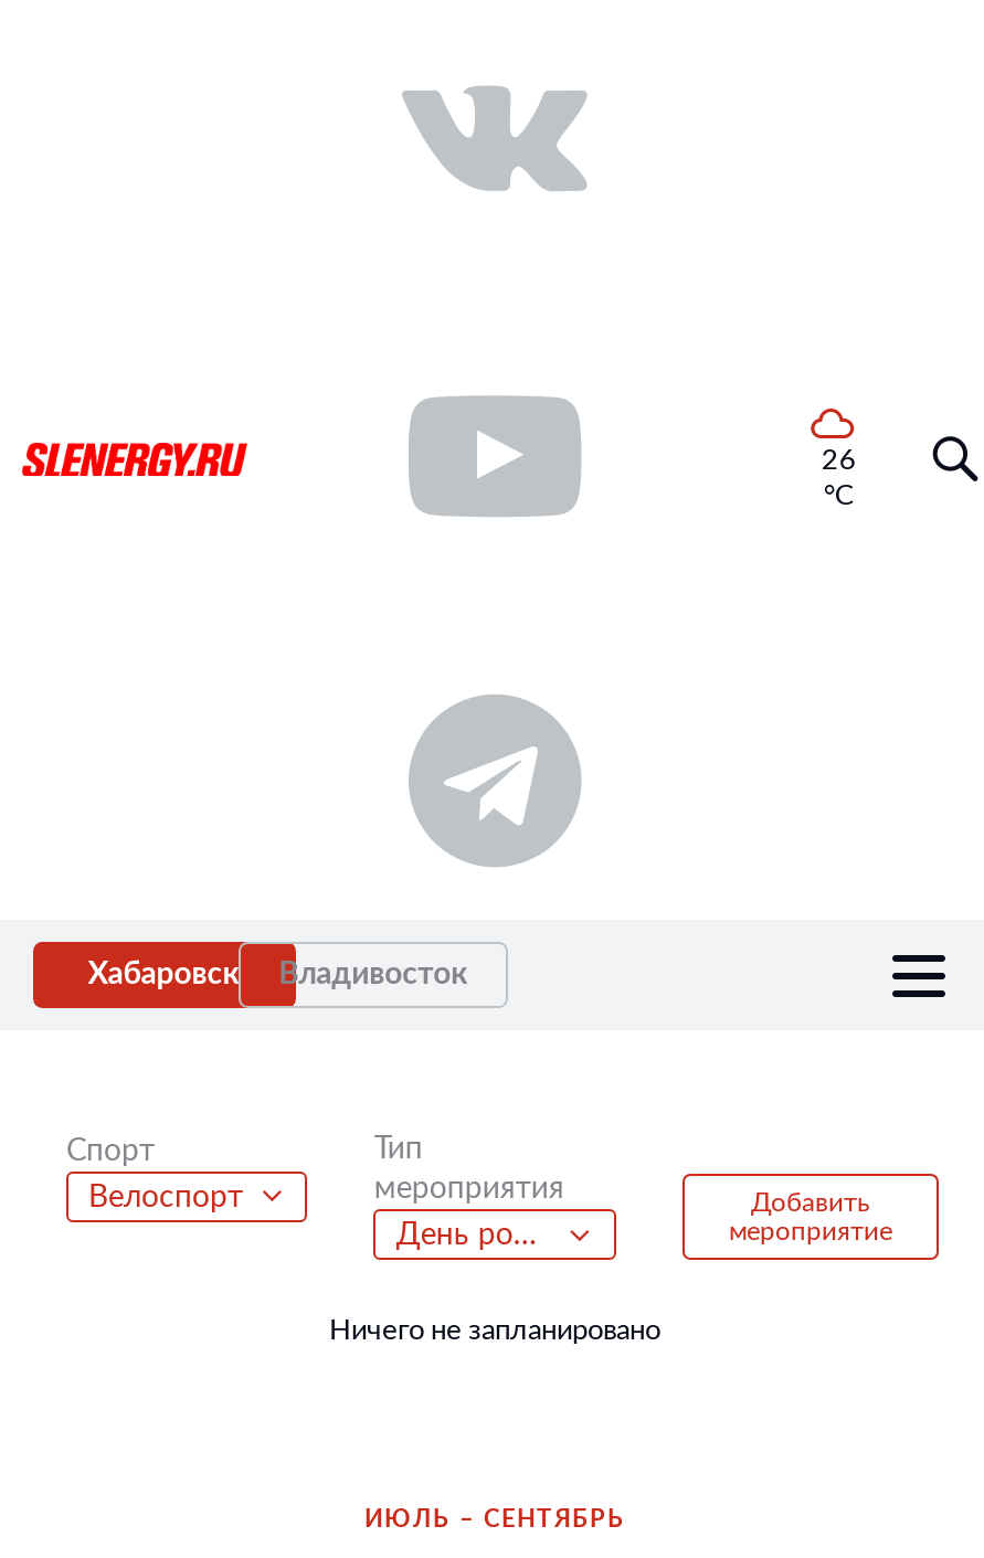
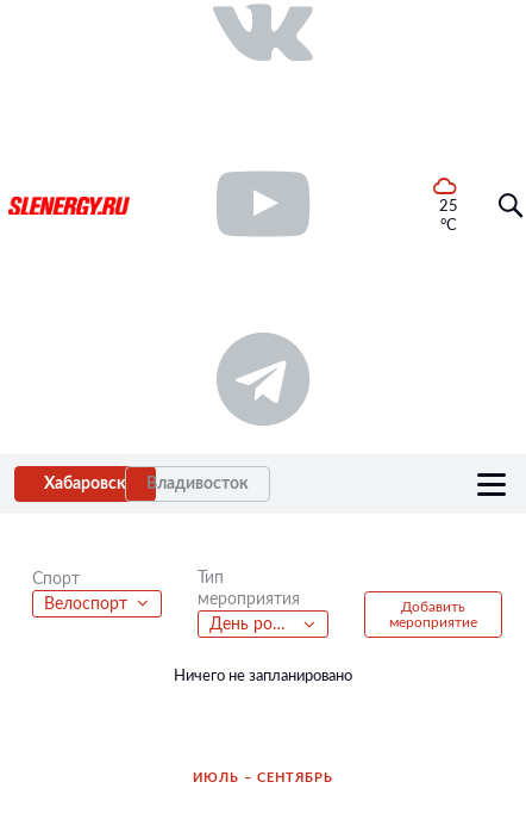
[821,448,857,476] 26 -> [439,199,458,215] 25

